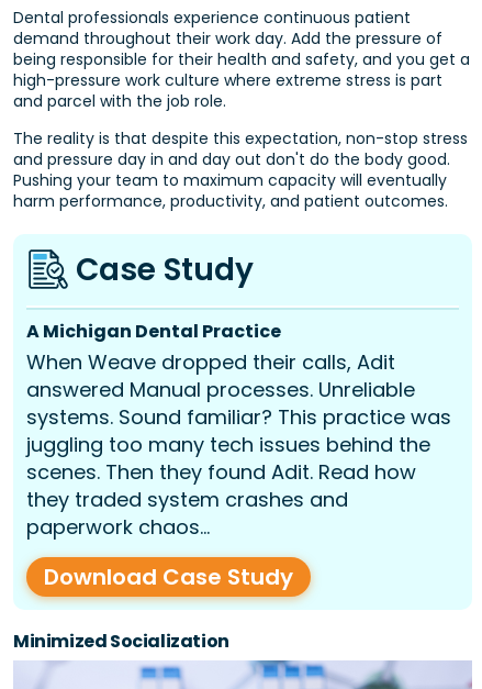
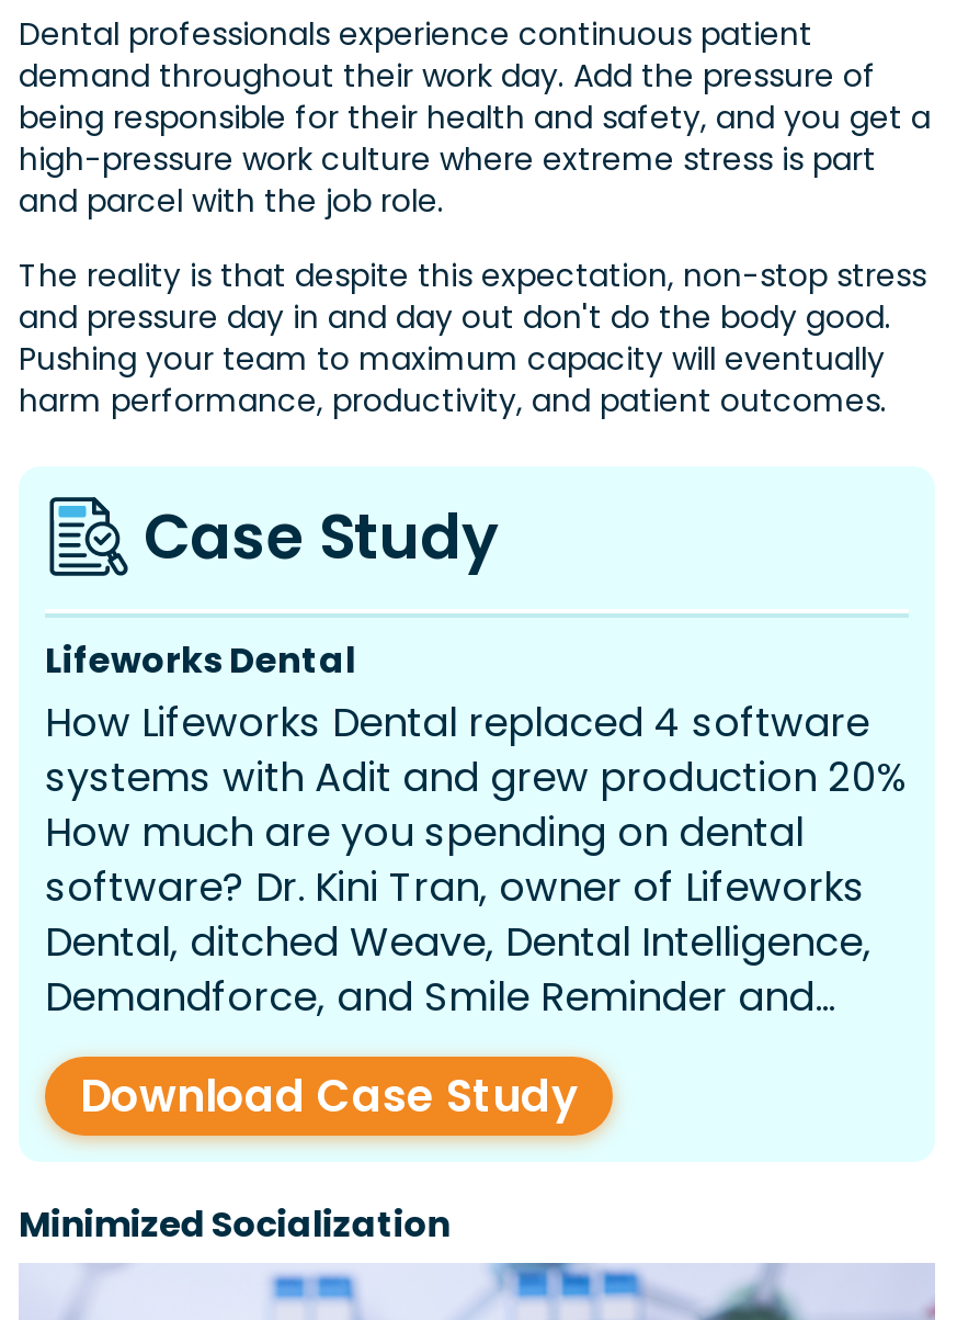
[26,319,451,541] A Michigan Dental Practice | When Weave dropped their calls, Adit | answered Manual processes. Unreliable | systems. Sound familiar? This practice was | juggling too many tech issues behind the | scenes. Then they found Adit. Read how | they traded system crashes and | paperwork chaos... -> [45,635,907,1024] Lifeworks Dental | How Lifeworks Dental replaced 4 software | systems with Adit and grew production 20% | How much are you spending on dental | software? Dr. Kini Tran, owner of Lifeworks | Dental, ditched Weave, Dental Intelligence, | Demandforce, and Smile Reminder and...

